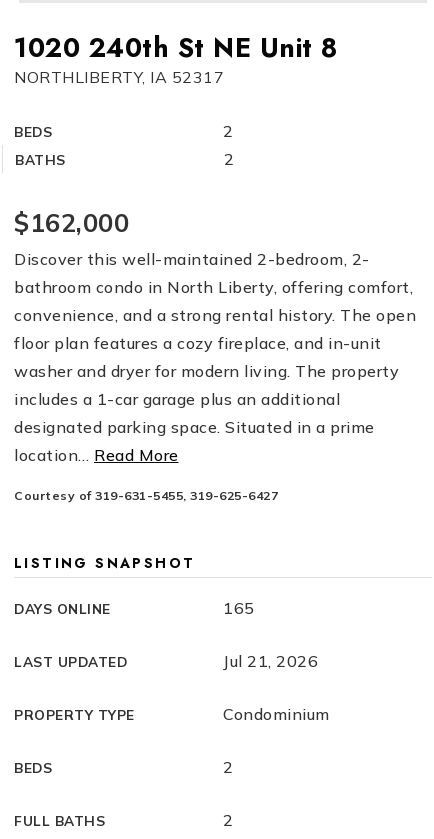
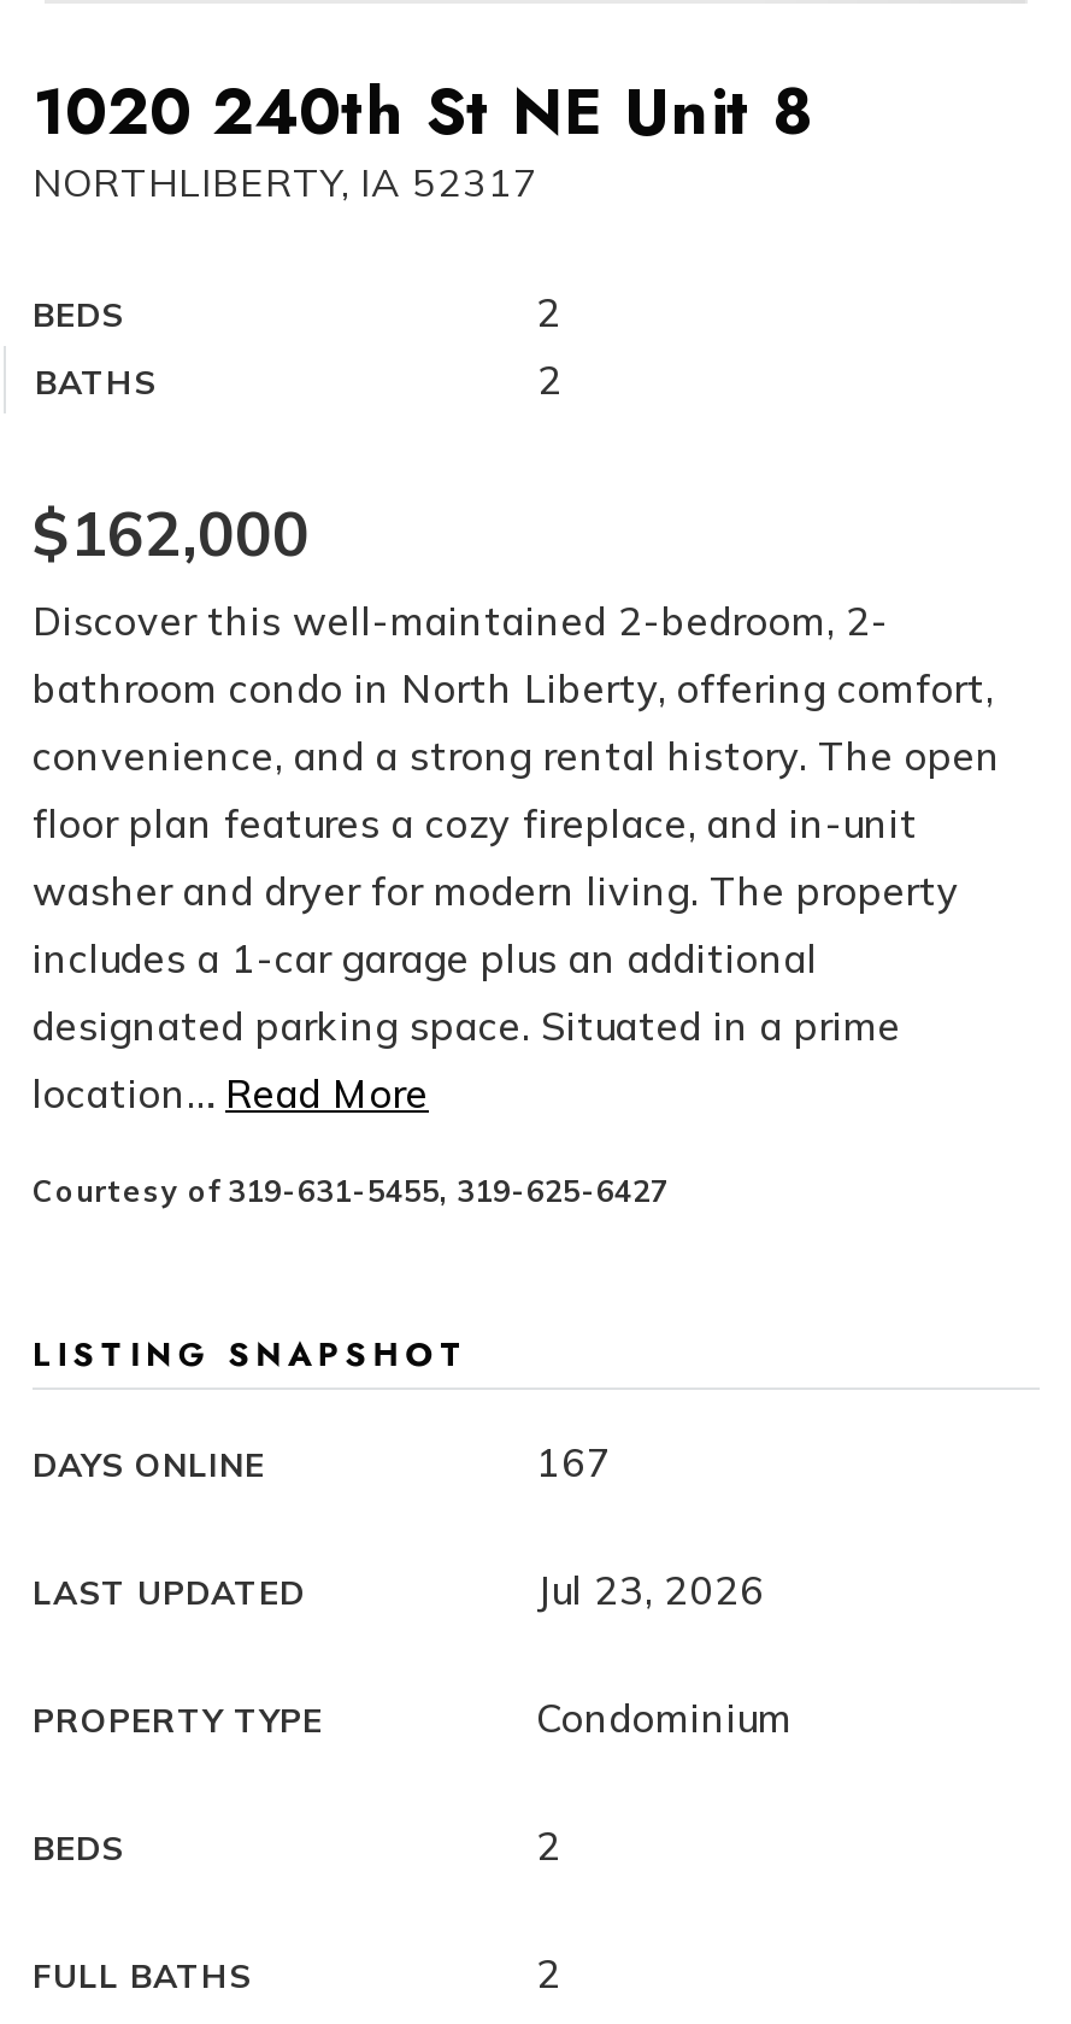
[223,598,254,618] 165 -> [536,1438,612,1486] 167
[223,651,318,671] Jul 21, 2026 -> [536,1566,765,1614] Jul 23, 2026

